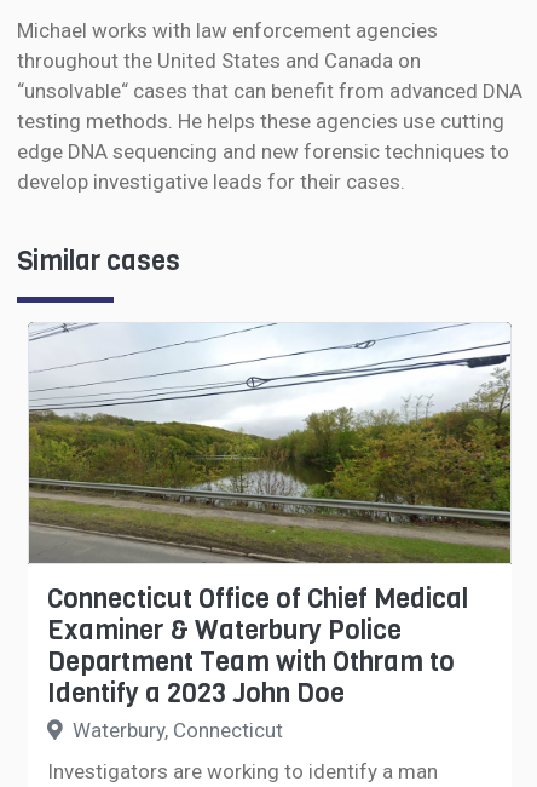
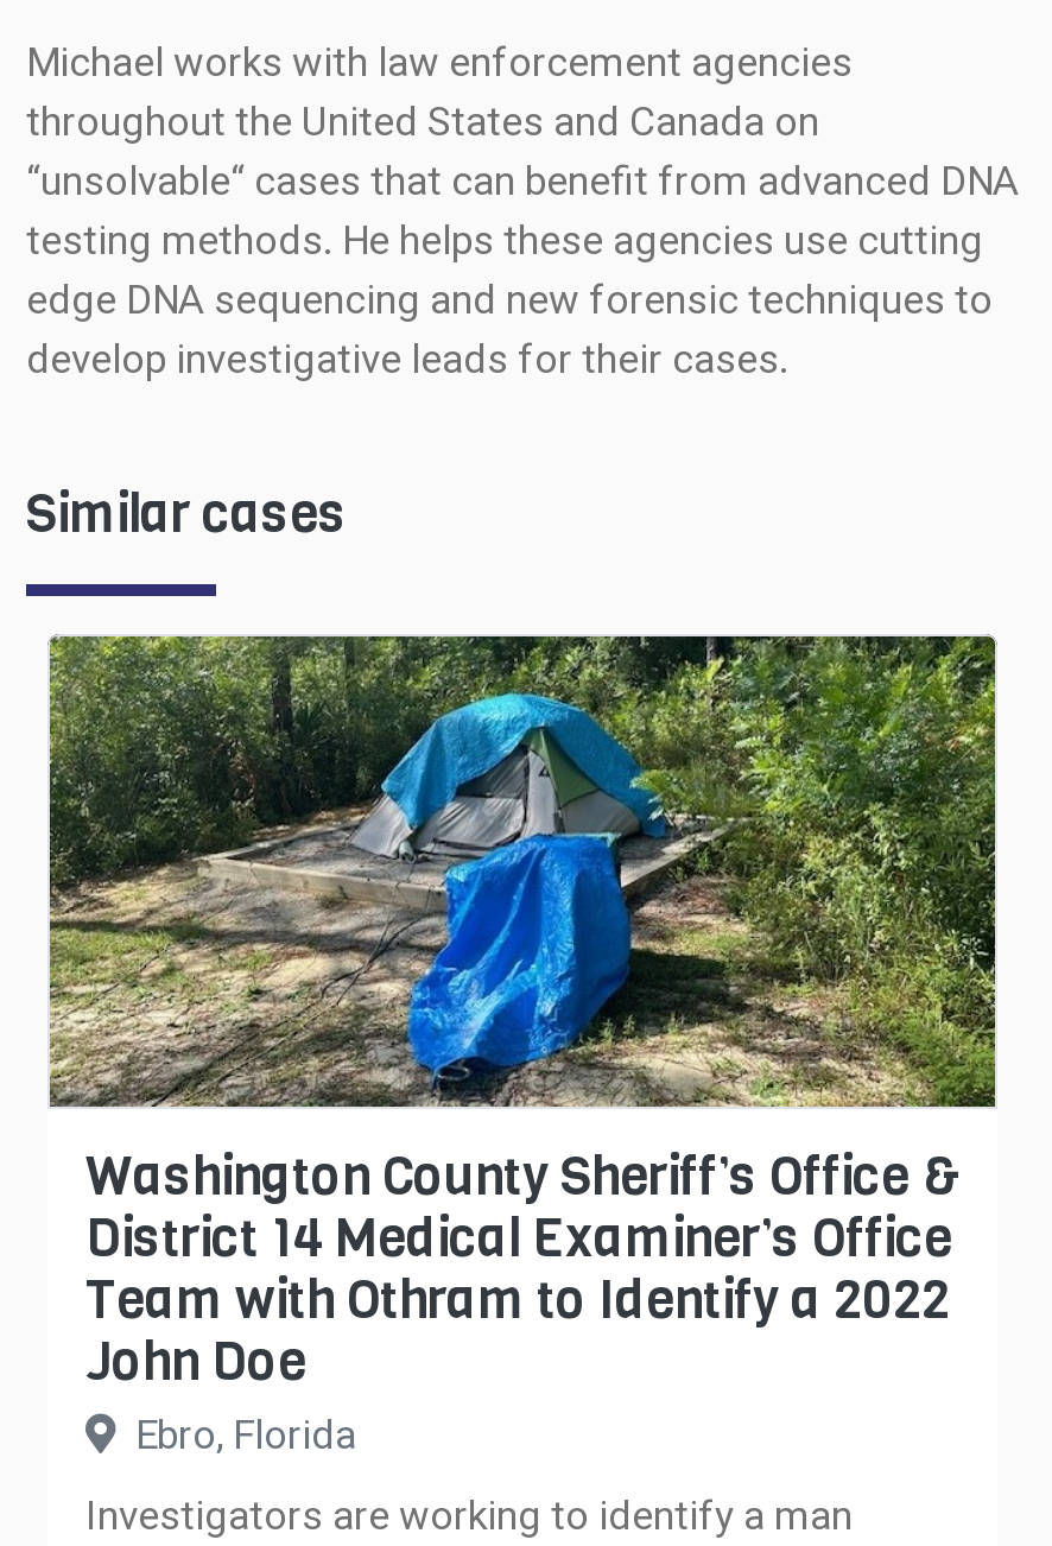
[29,323,512,742] [image] | Connecticut Office of Chief Medical | Examiner & Waterbury Police | Department Team with Othram to | Identify a 2023 John Doe | Waterbury, Connecticut -> [47,634,997,1458] [image] | Washington County Sheriff’s Office & | District 14 Medical Examiner’s Office | Team with Othram to Identify a 2022 | John Doe | Ebro, Florida

